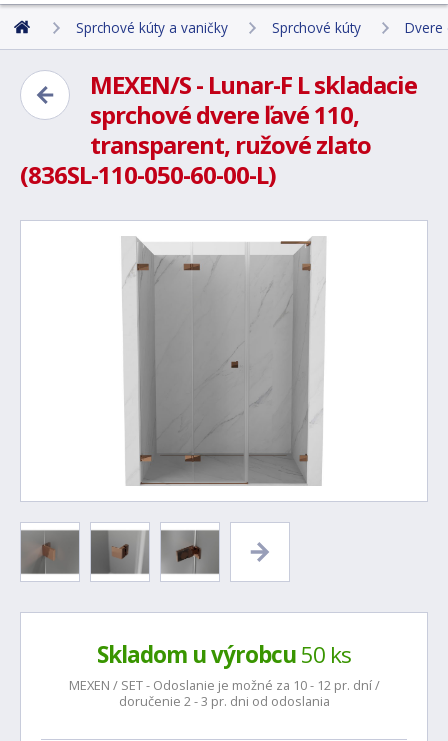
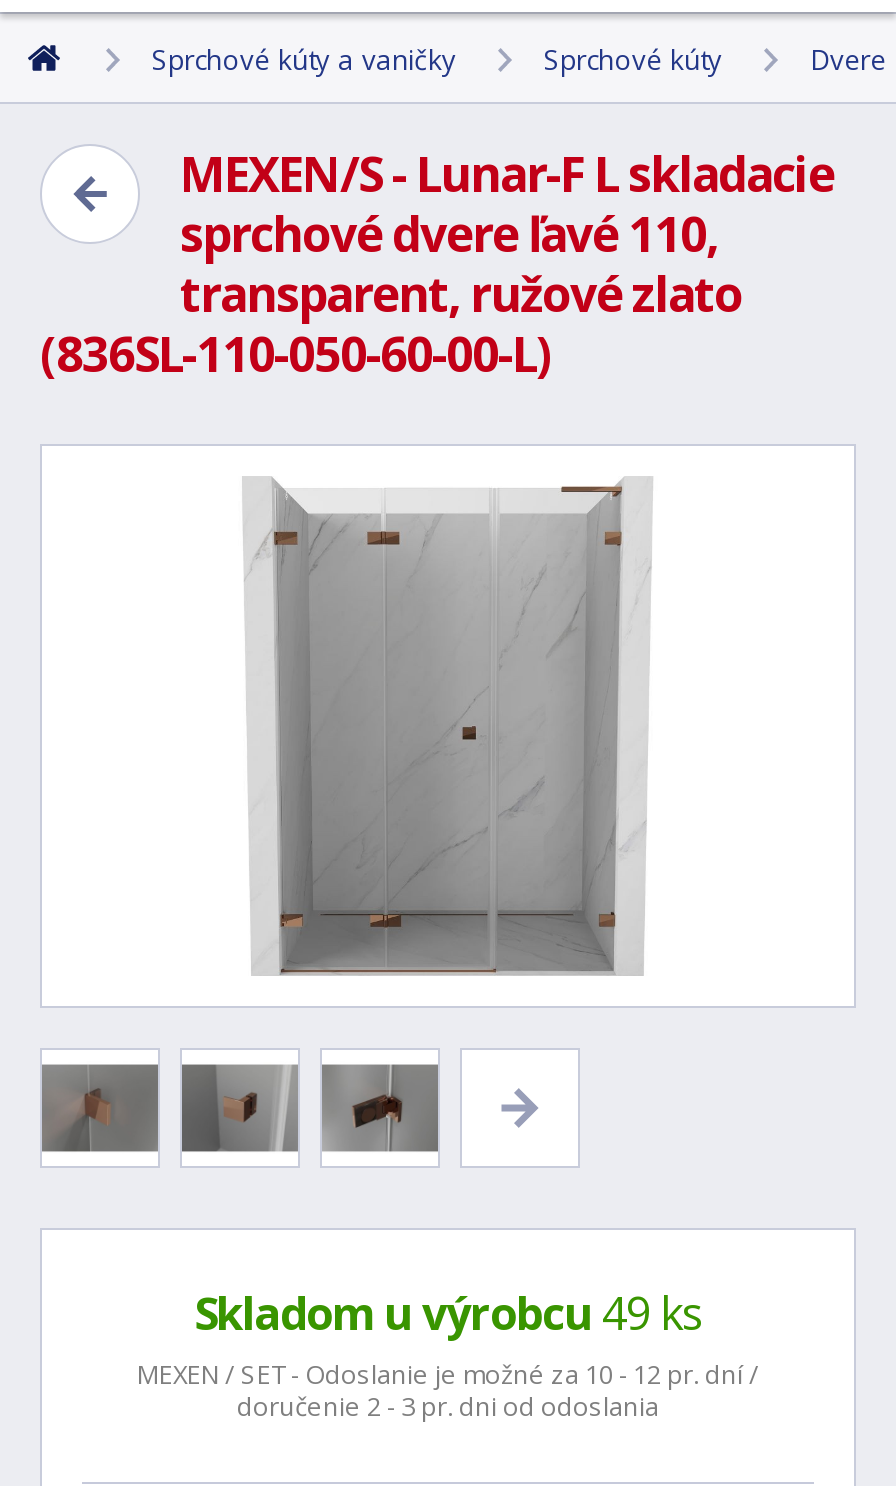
[97,639,351,670] Skladom u výrobcu 50 ks -> [194,1282,702,1344] Skladom u výrobcu 49 ks

